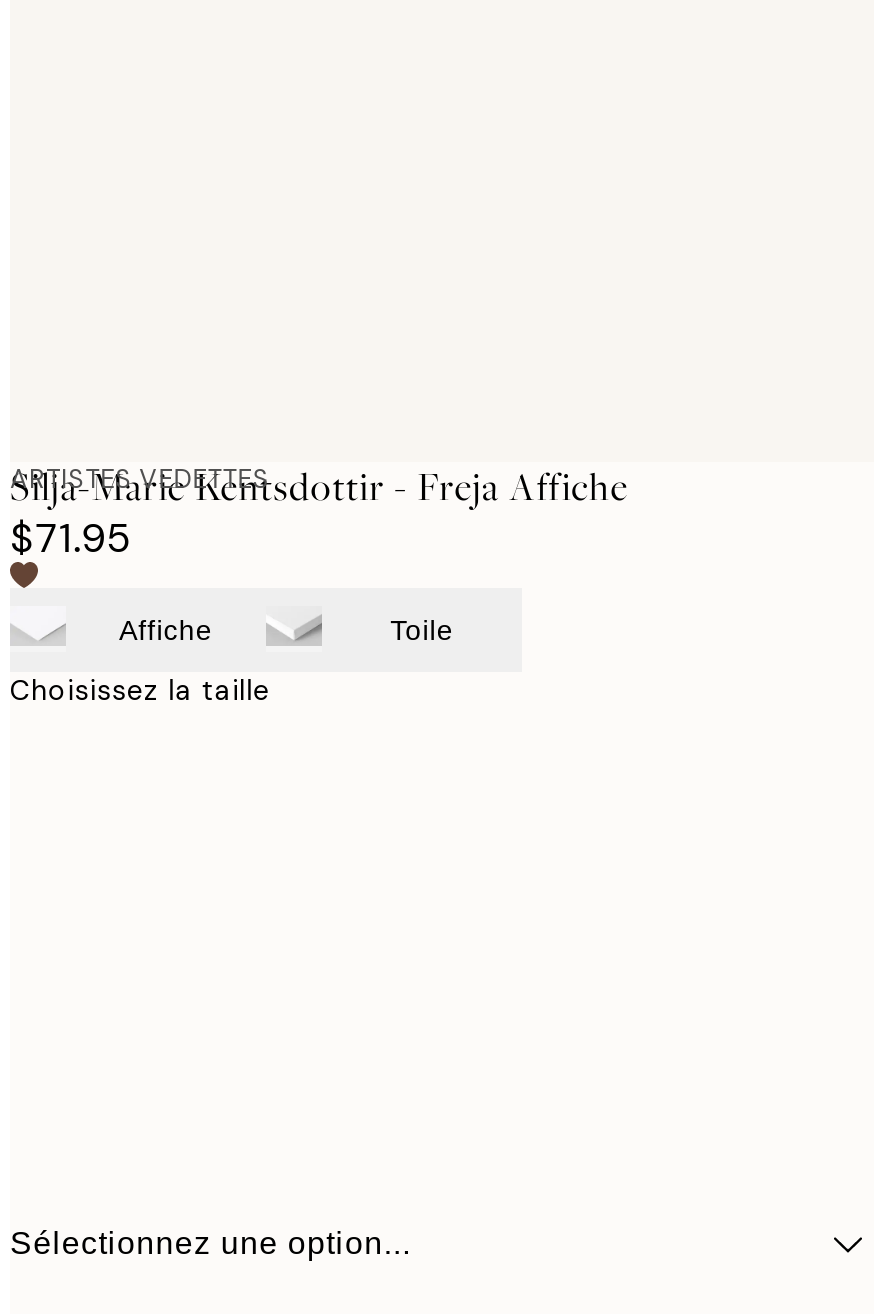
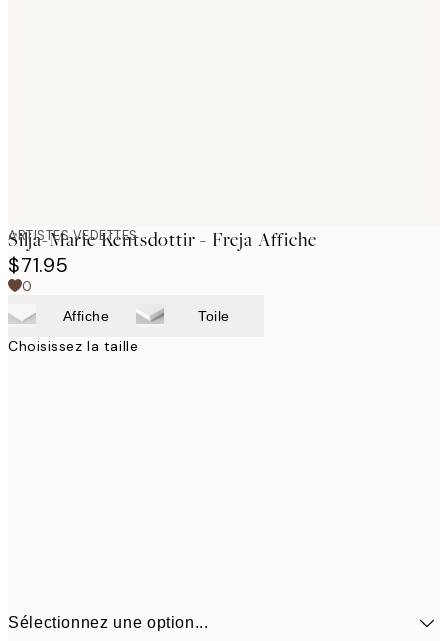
none -> [22,278,32,295] 0

